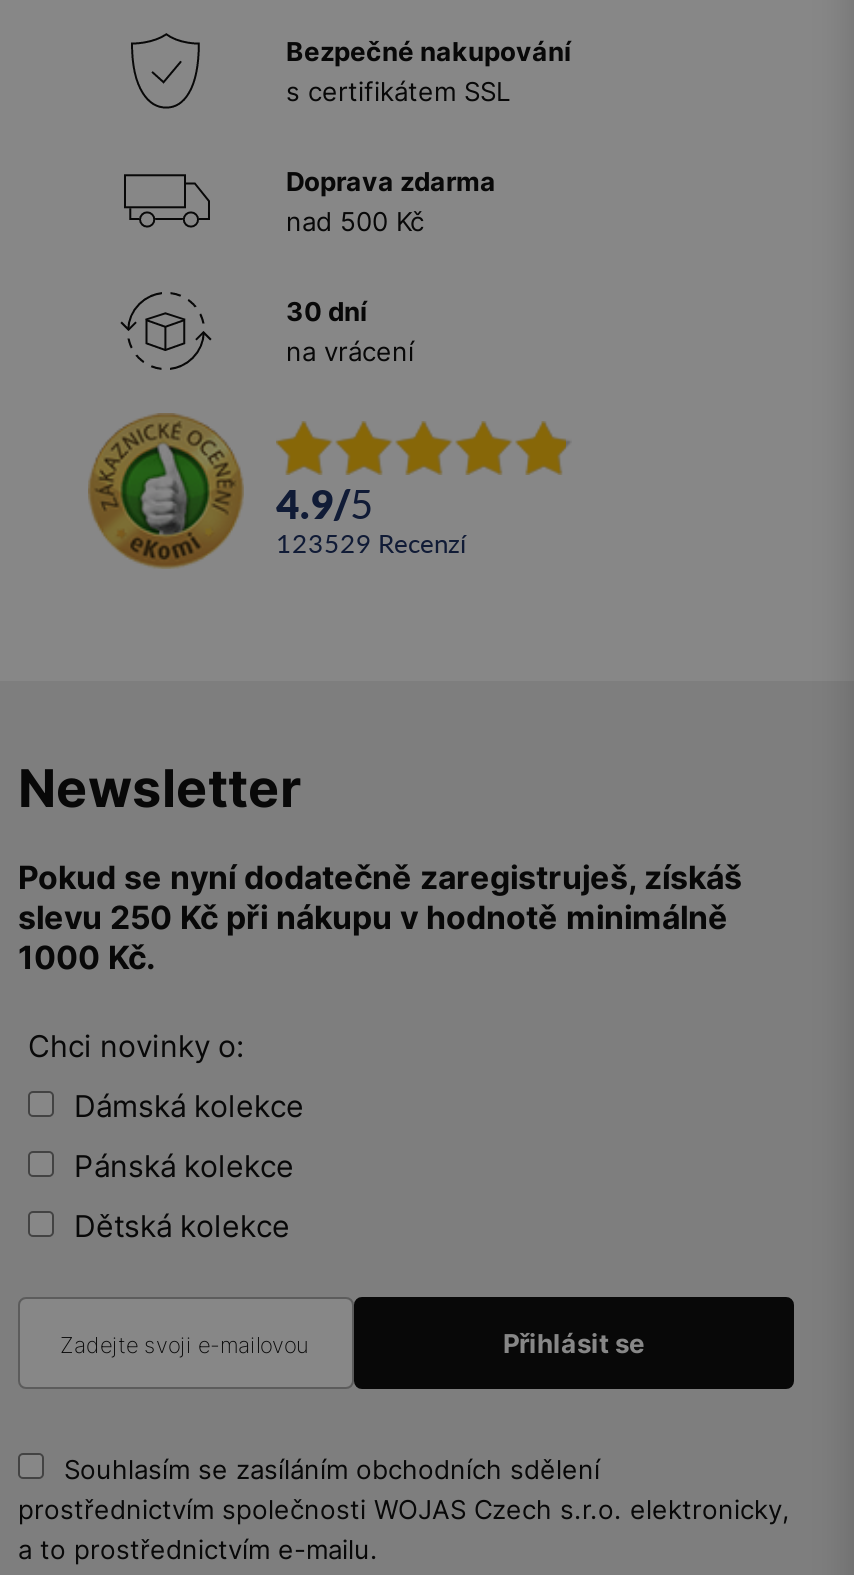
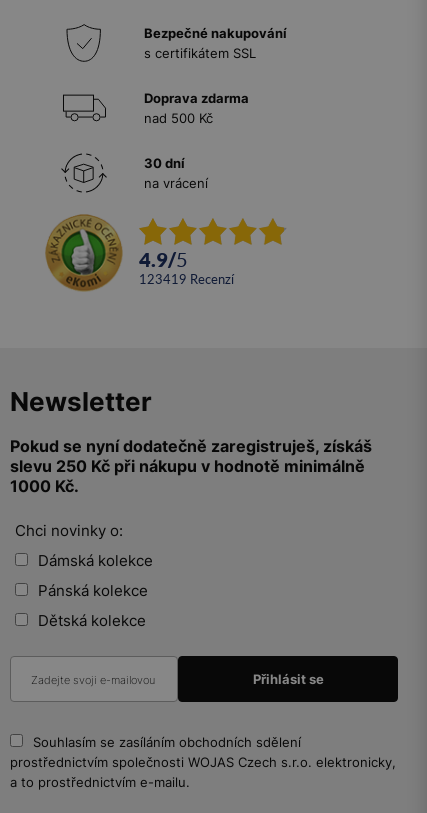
[276,527,466,559] 123529 recenzí -> [139,271,234,287] 123419 recenzí

